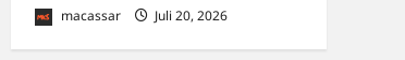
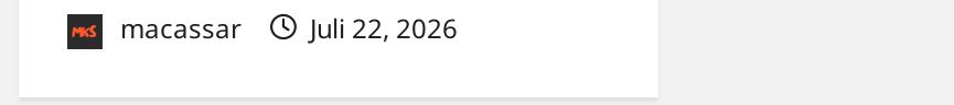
[151,7,231,25] Juli 20, 2026 -> [303,10,464,47] Juli 22, 2026

